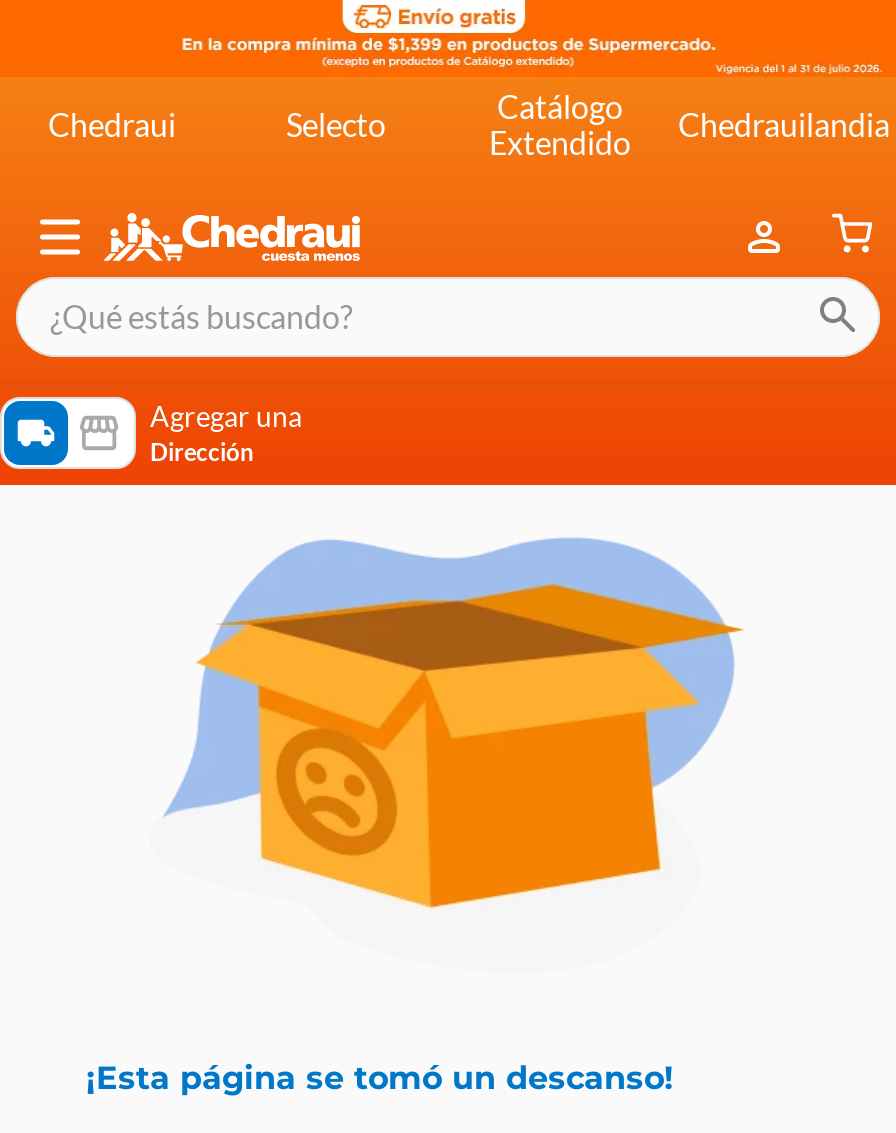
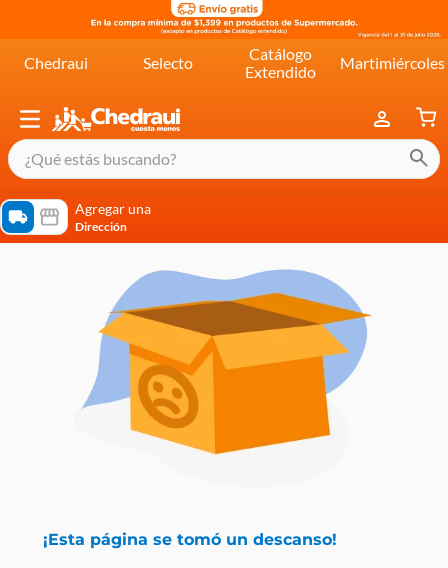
[678,106,890,144] Chedrauilandia -> [339,53,444,72] Martimiércoles

